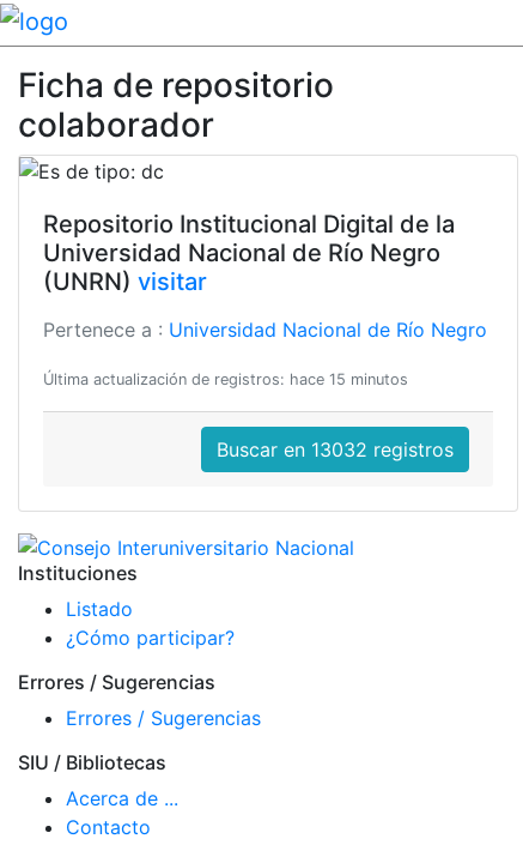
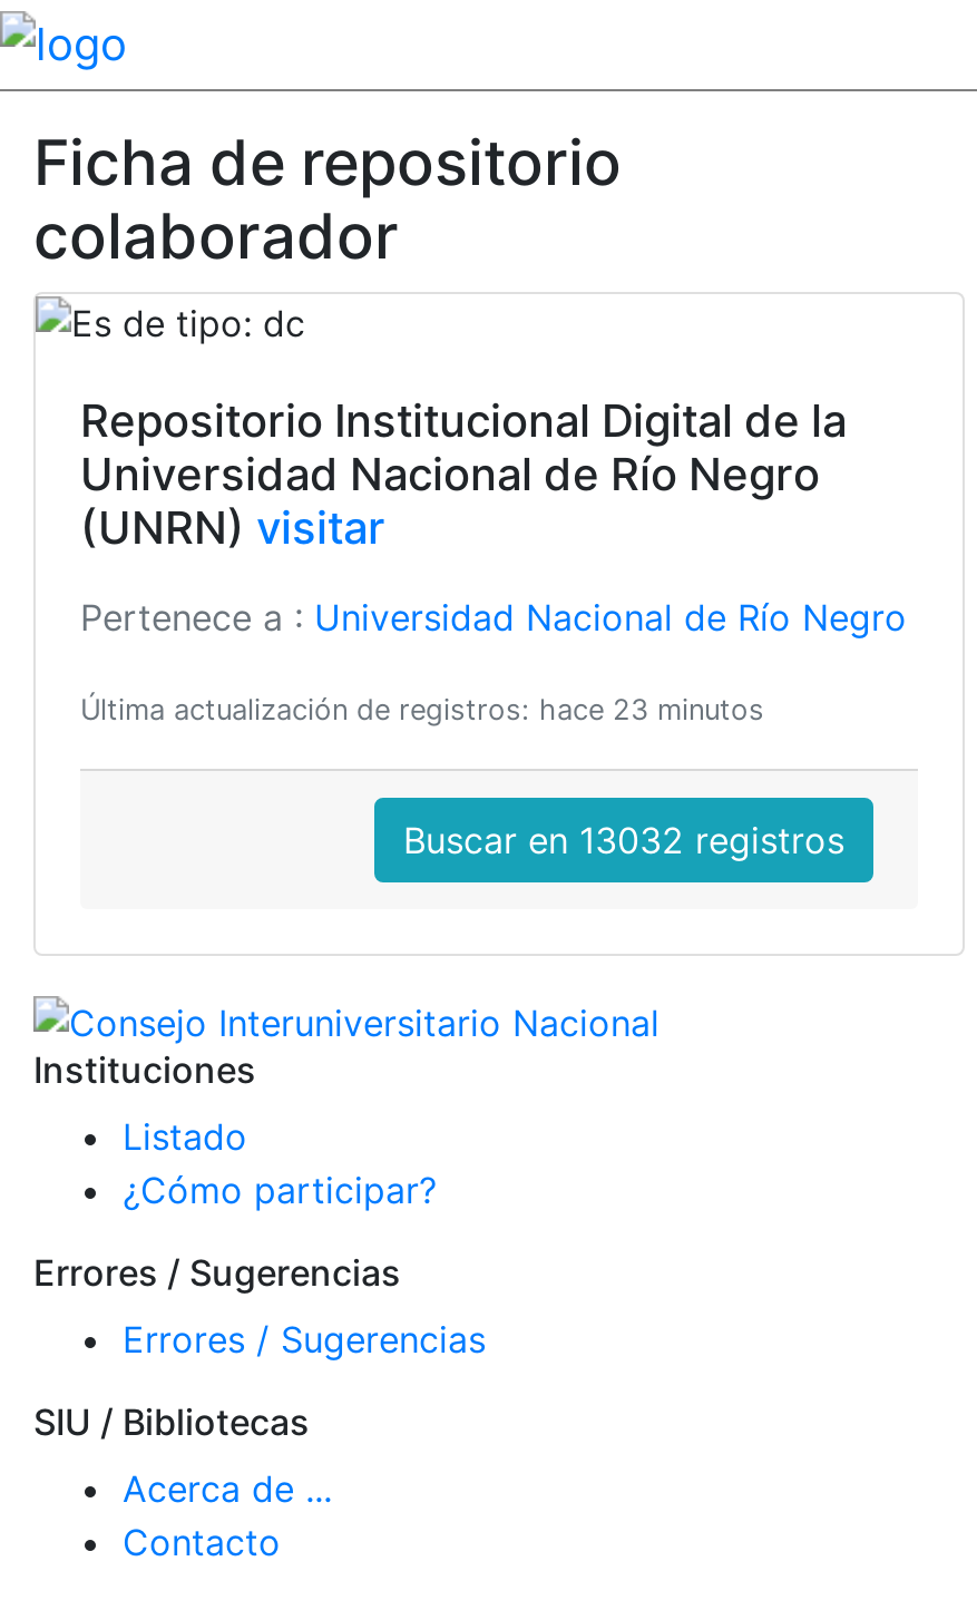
[43,371,408,389] Última actualización de registros: hace 15 minutos -> [80,693,764,727] Última actualización de registros: hace 23 minutos

